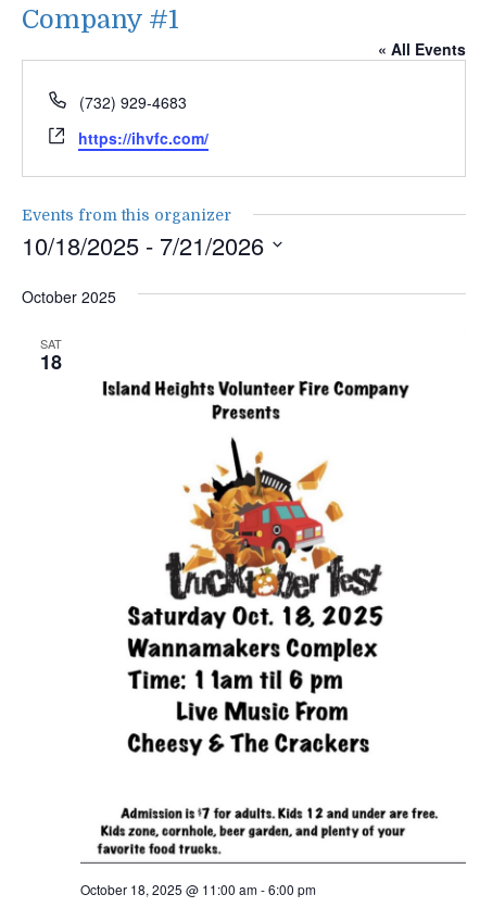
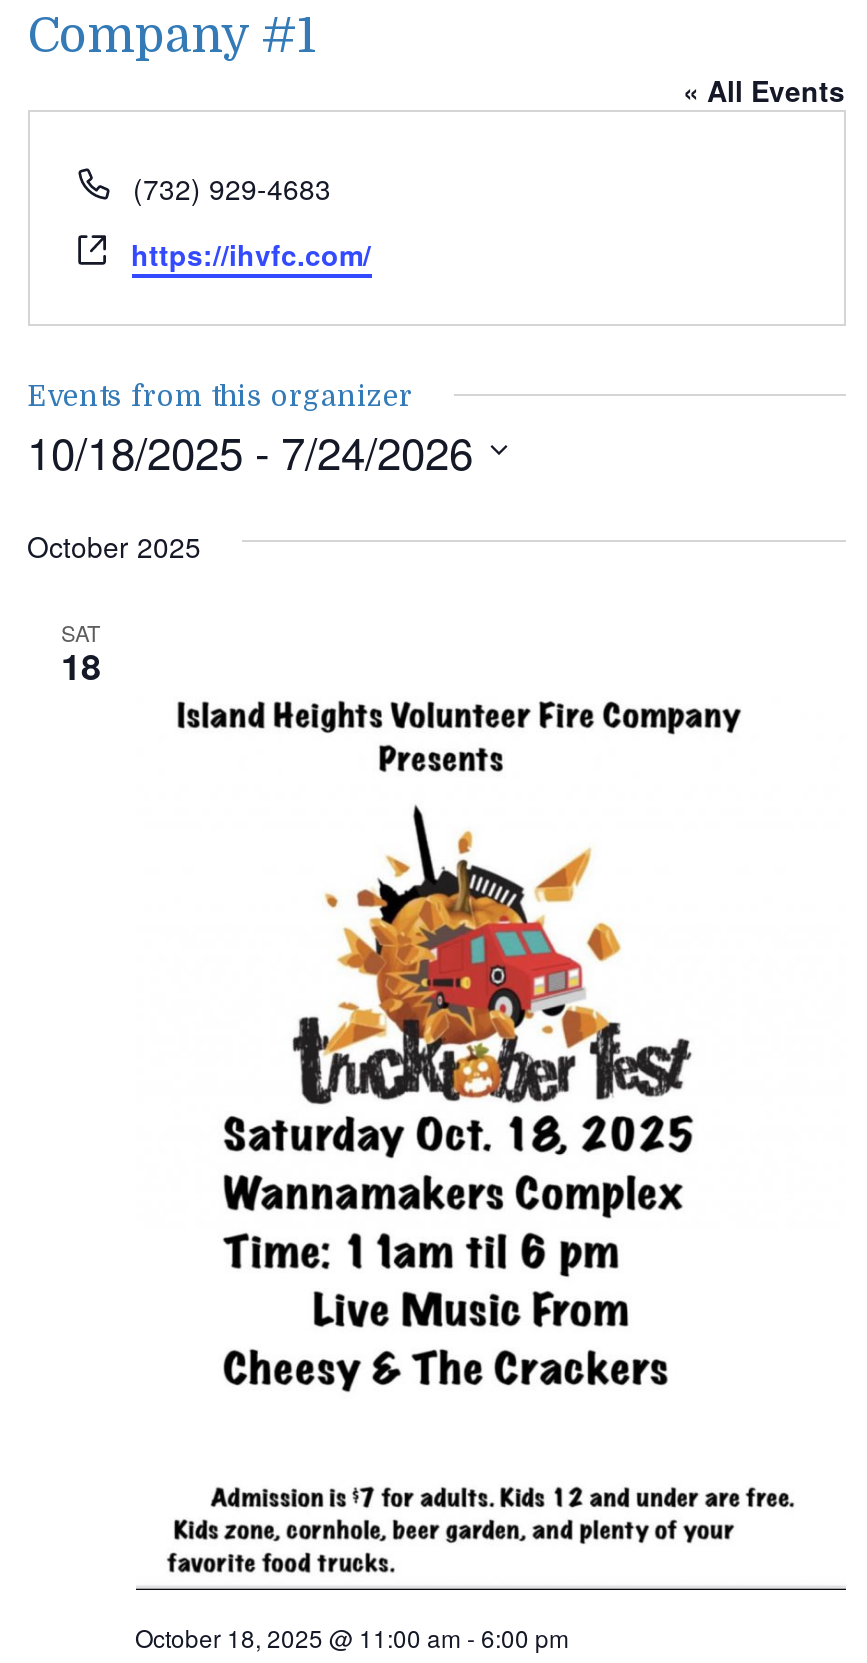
[21,228,263,262] 10/18/2025 - 7/21/2026 -> [27,420,473,482] 10/18/2025 - 7/24/2026

